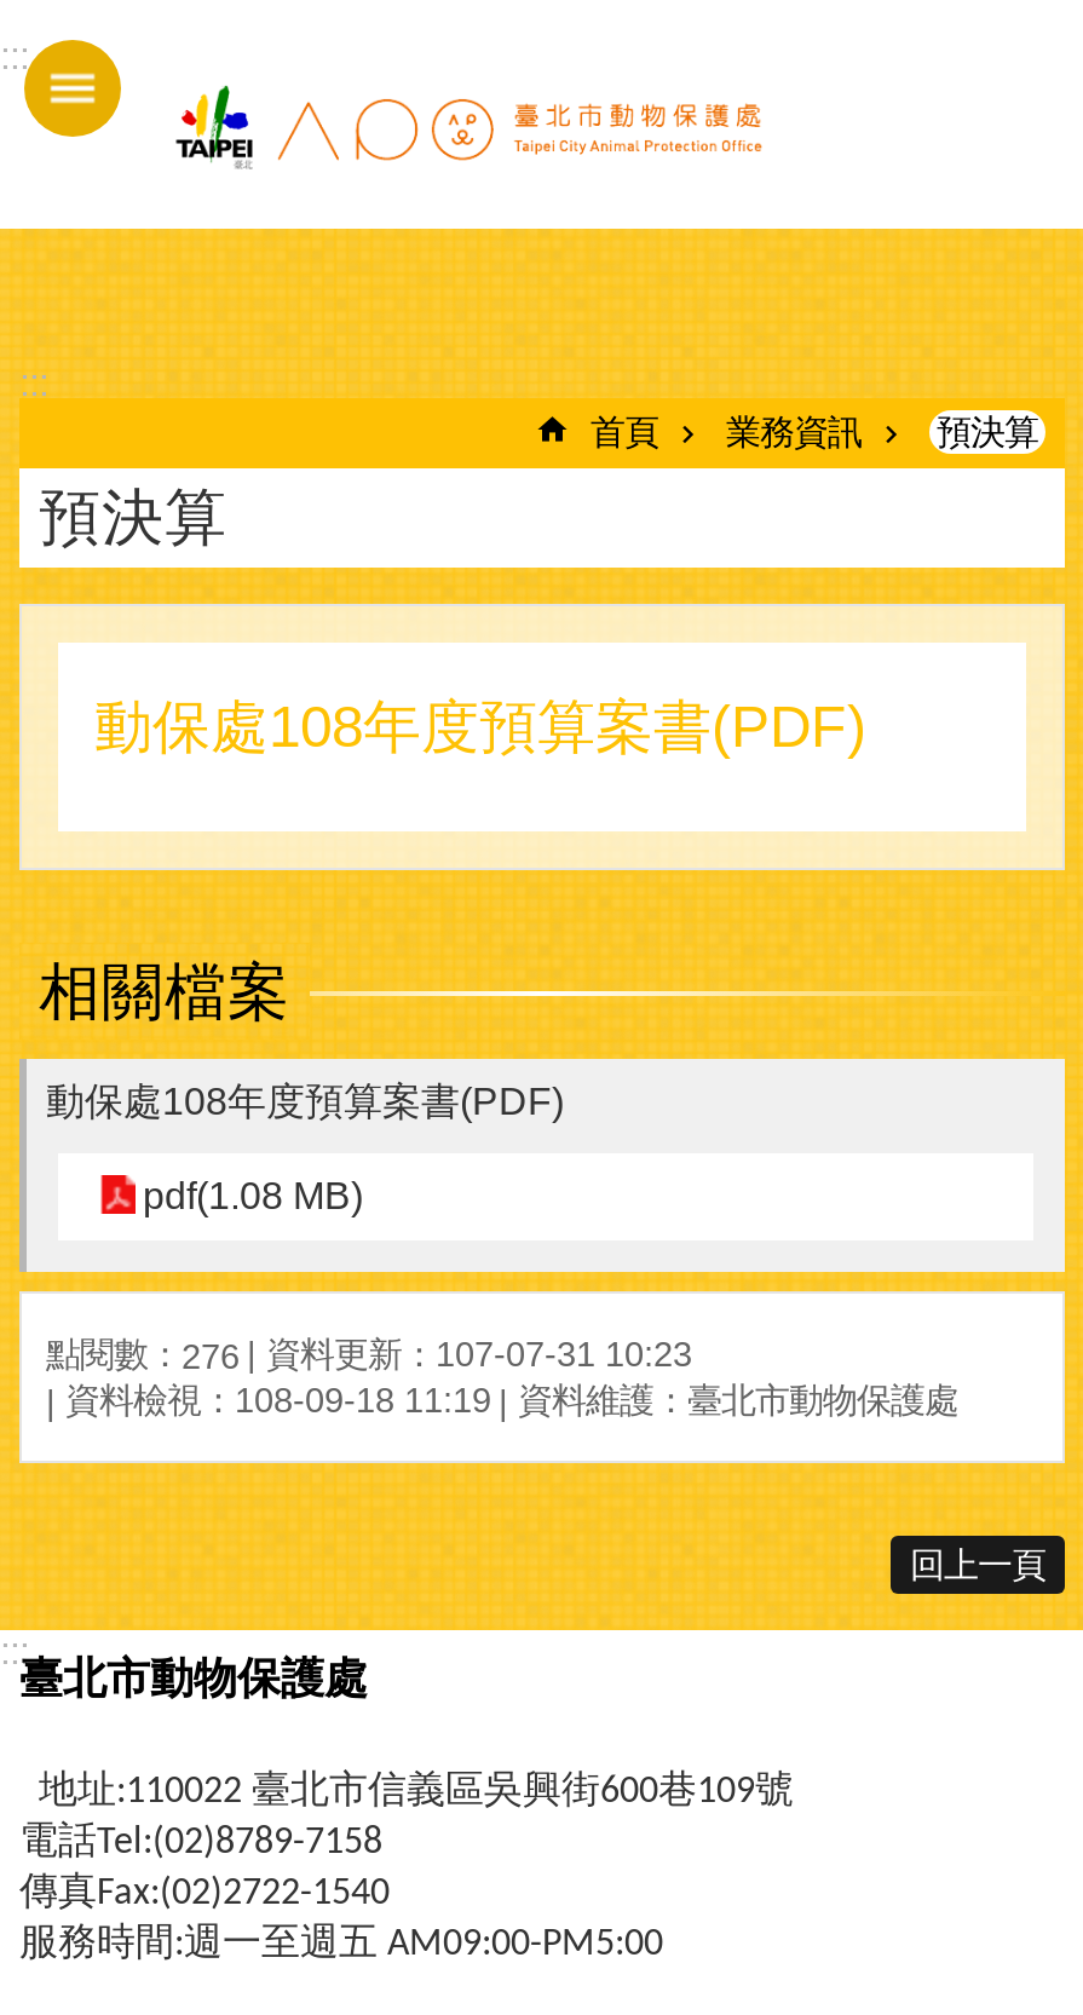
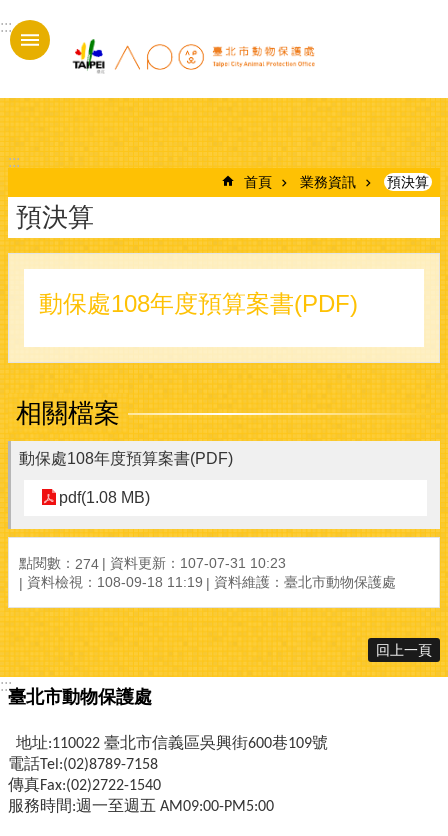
[46,1334,692,1376] 點閱數：276 資料更新：107-07-31 10:23 -> [19,555,286,572] 點閱數：274 資料更新：107-07-31 10:23

